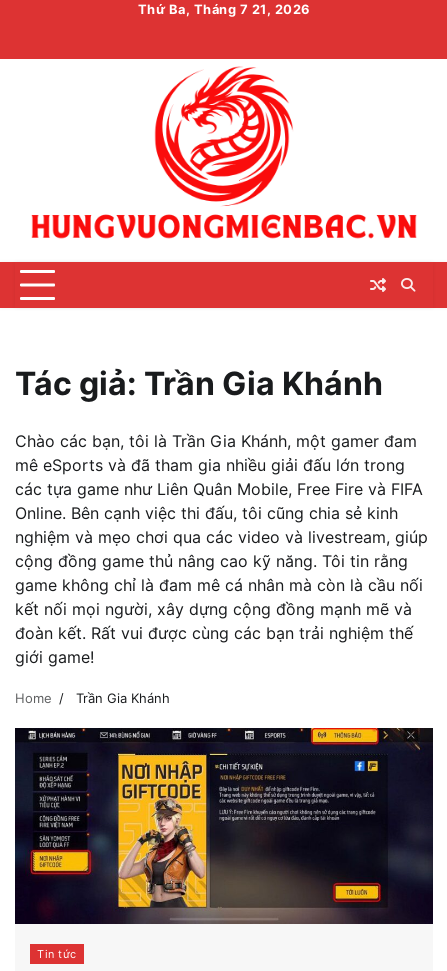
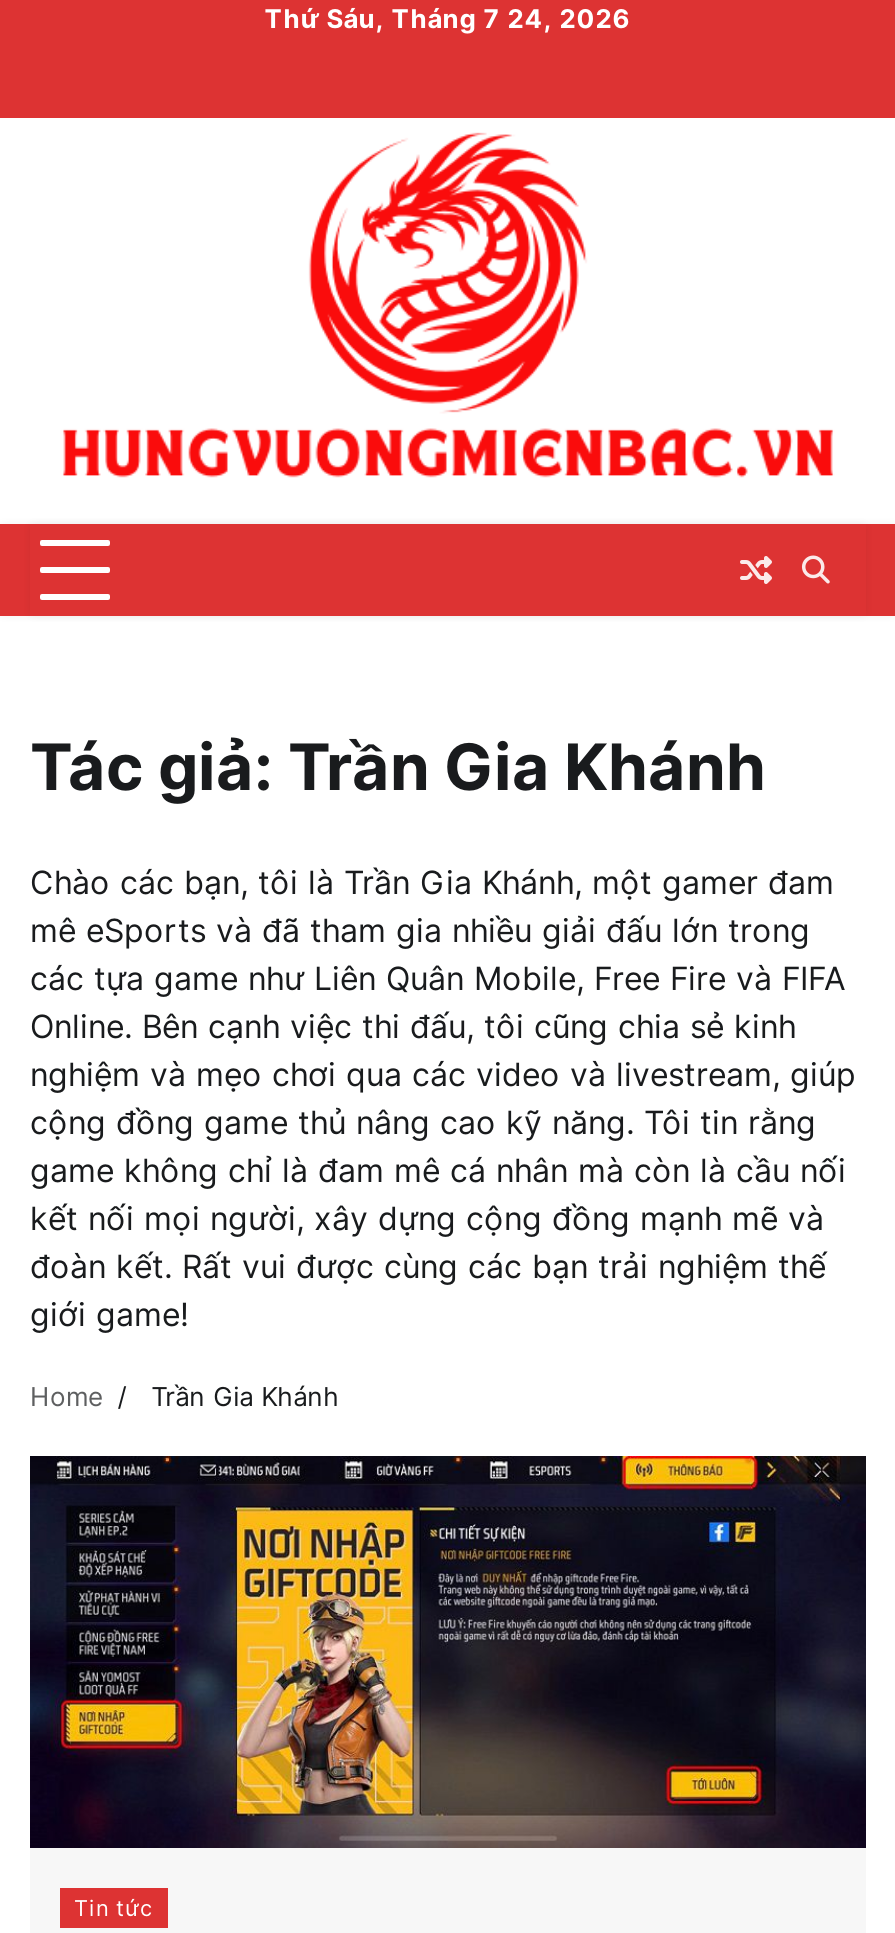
[137,1,310,17] Thứ Ba, Tháng 7 21, 2026 -> [264,2,632,34] Thứ Sáu, Tháng 7 24, 2026

